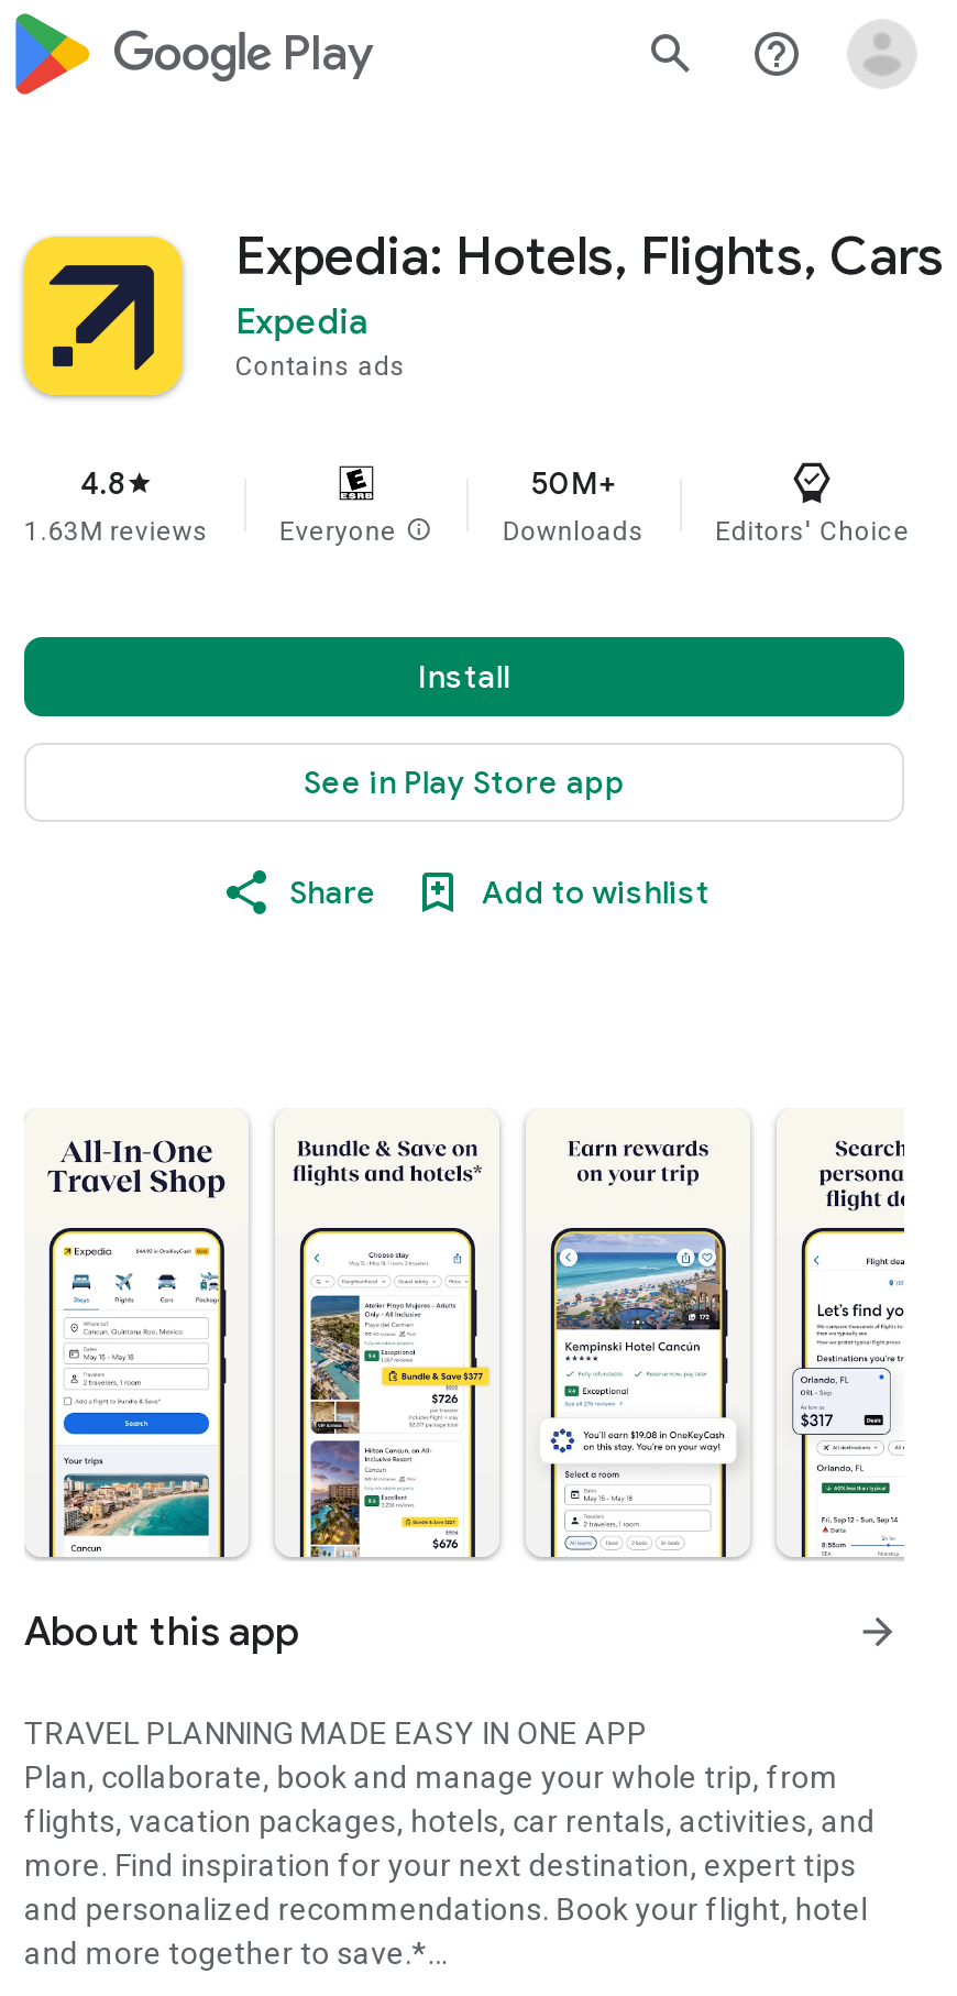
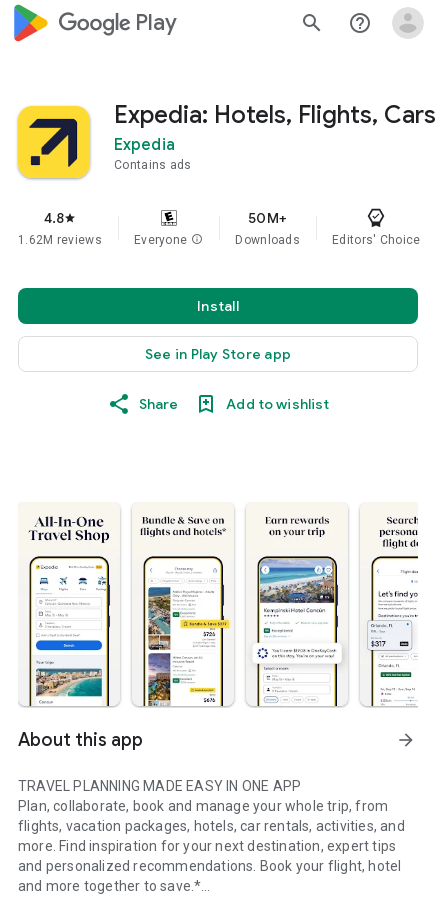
[24,516,209,547] 1.63M reviews -> [18,233,102,247] 1.62M reviews

